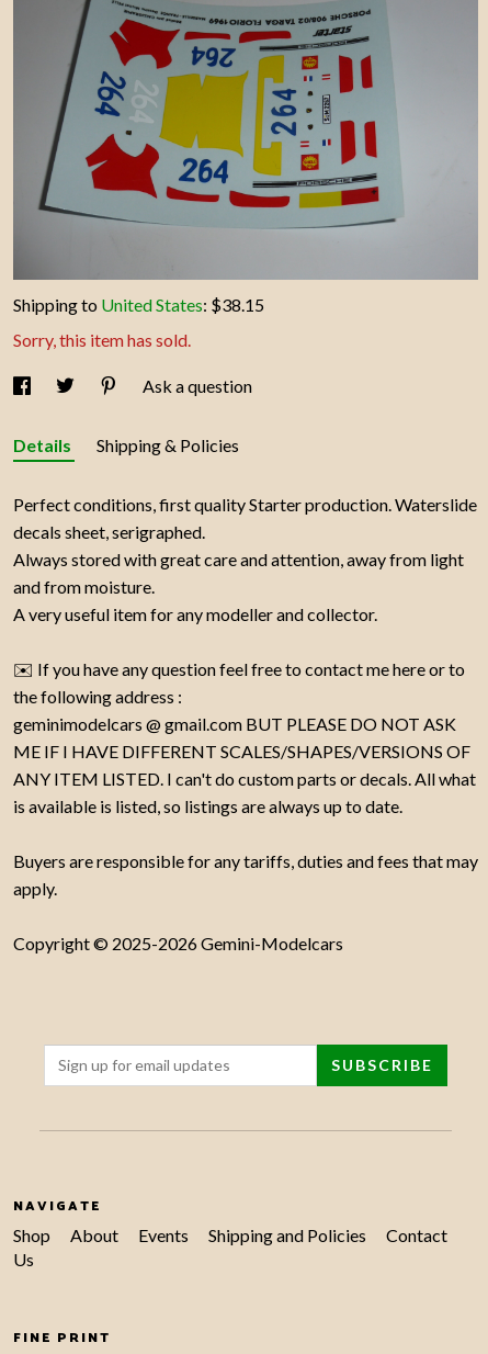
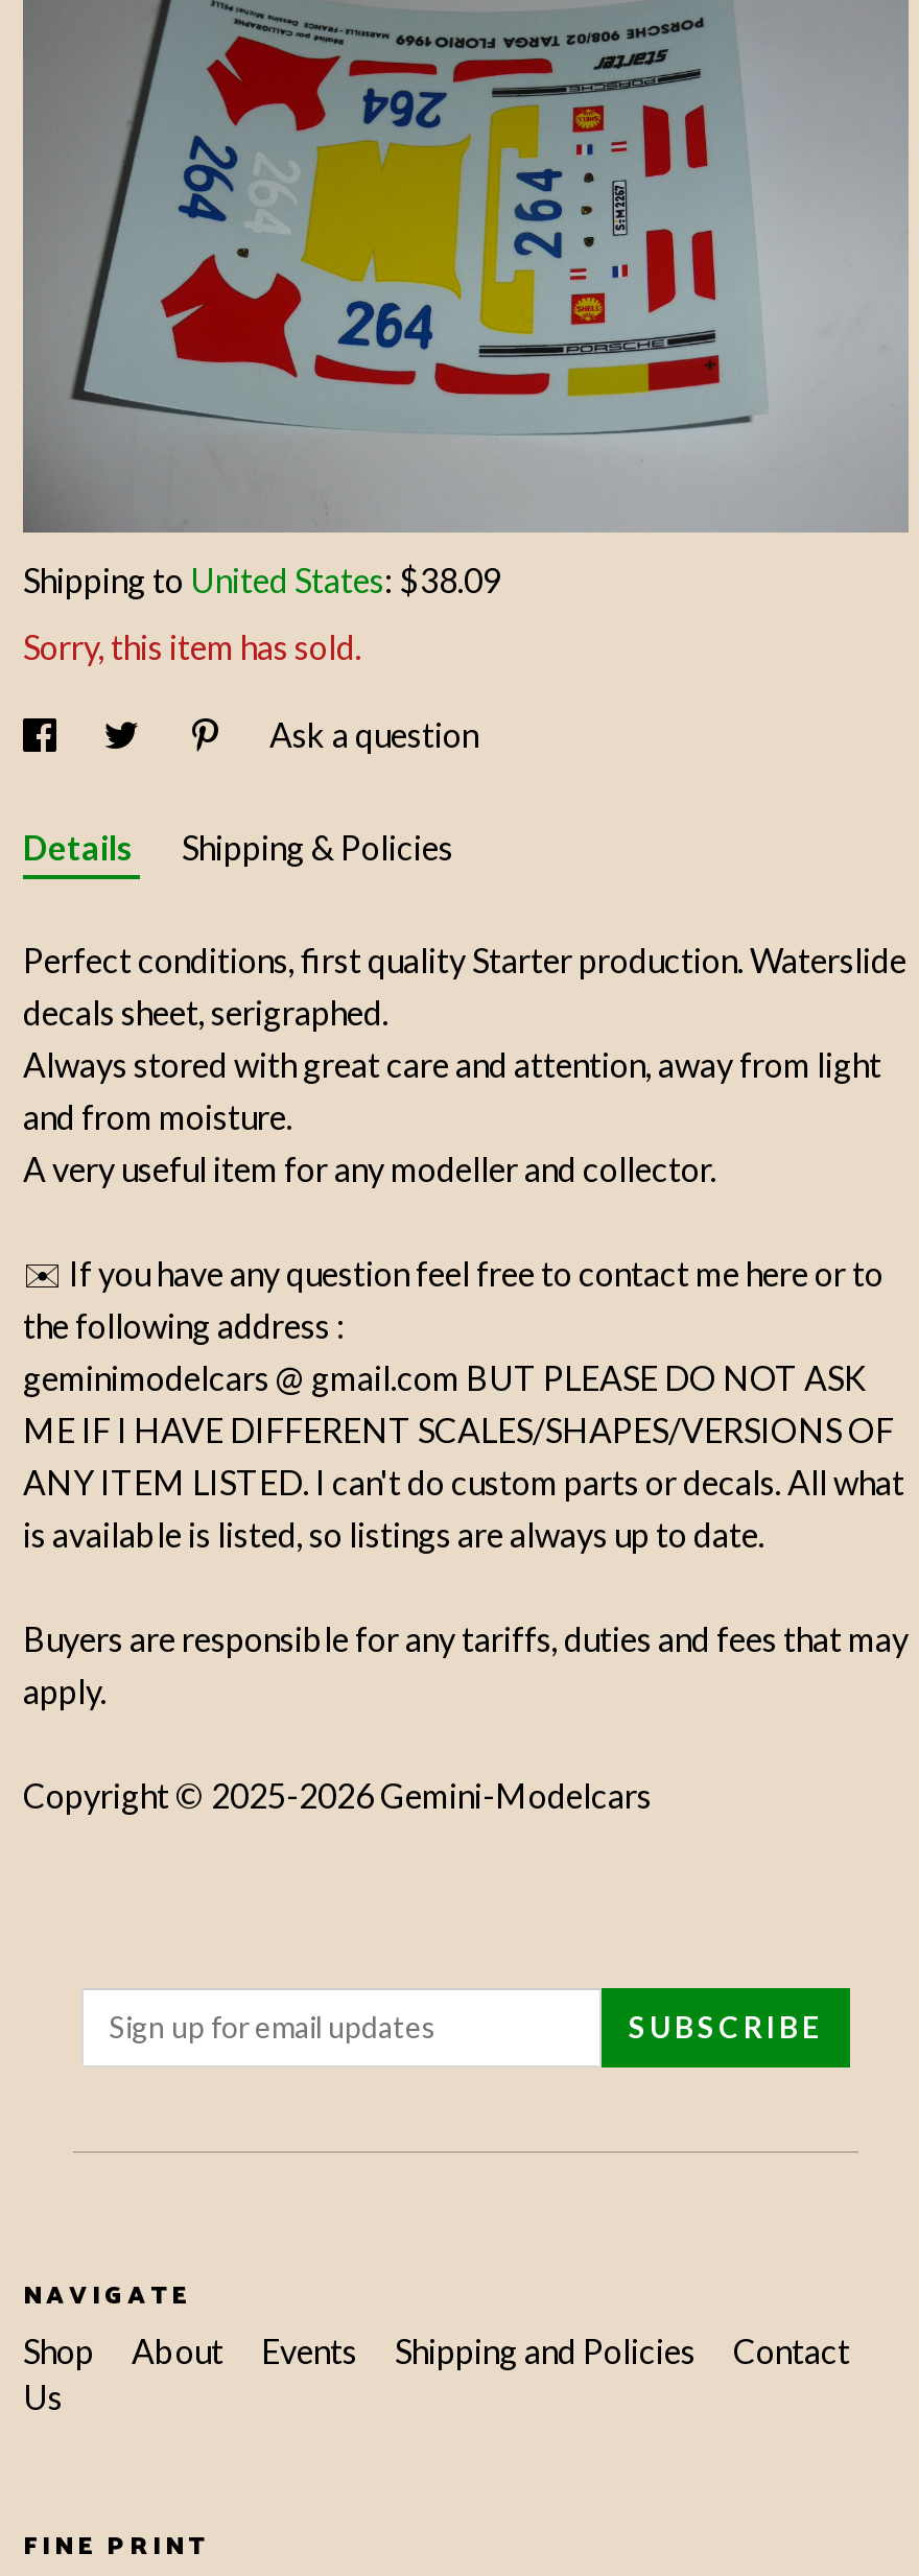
[13,294,264,315] Shipping to United States: $38.15 -> [23,560,501,599] Shipping to United States: $38.09

